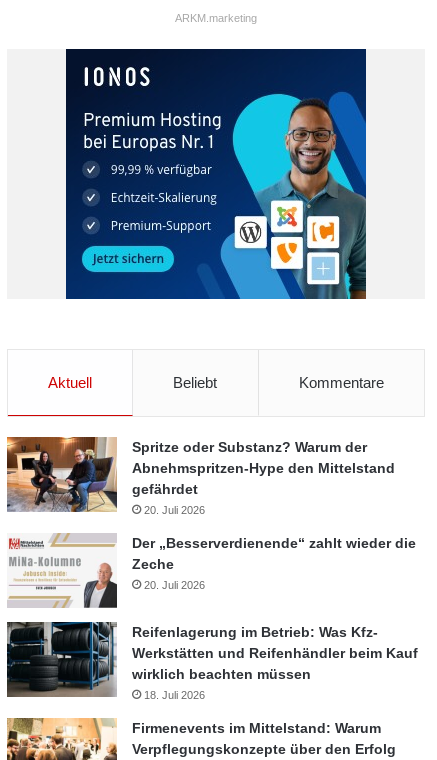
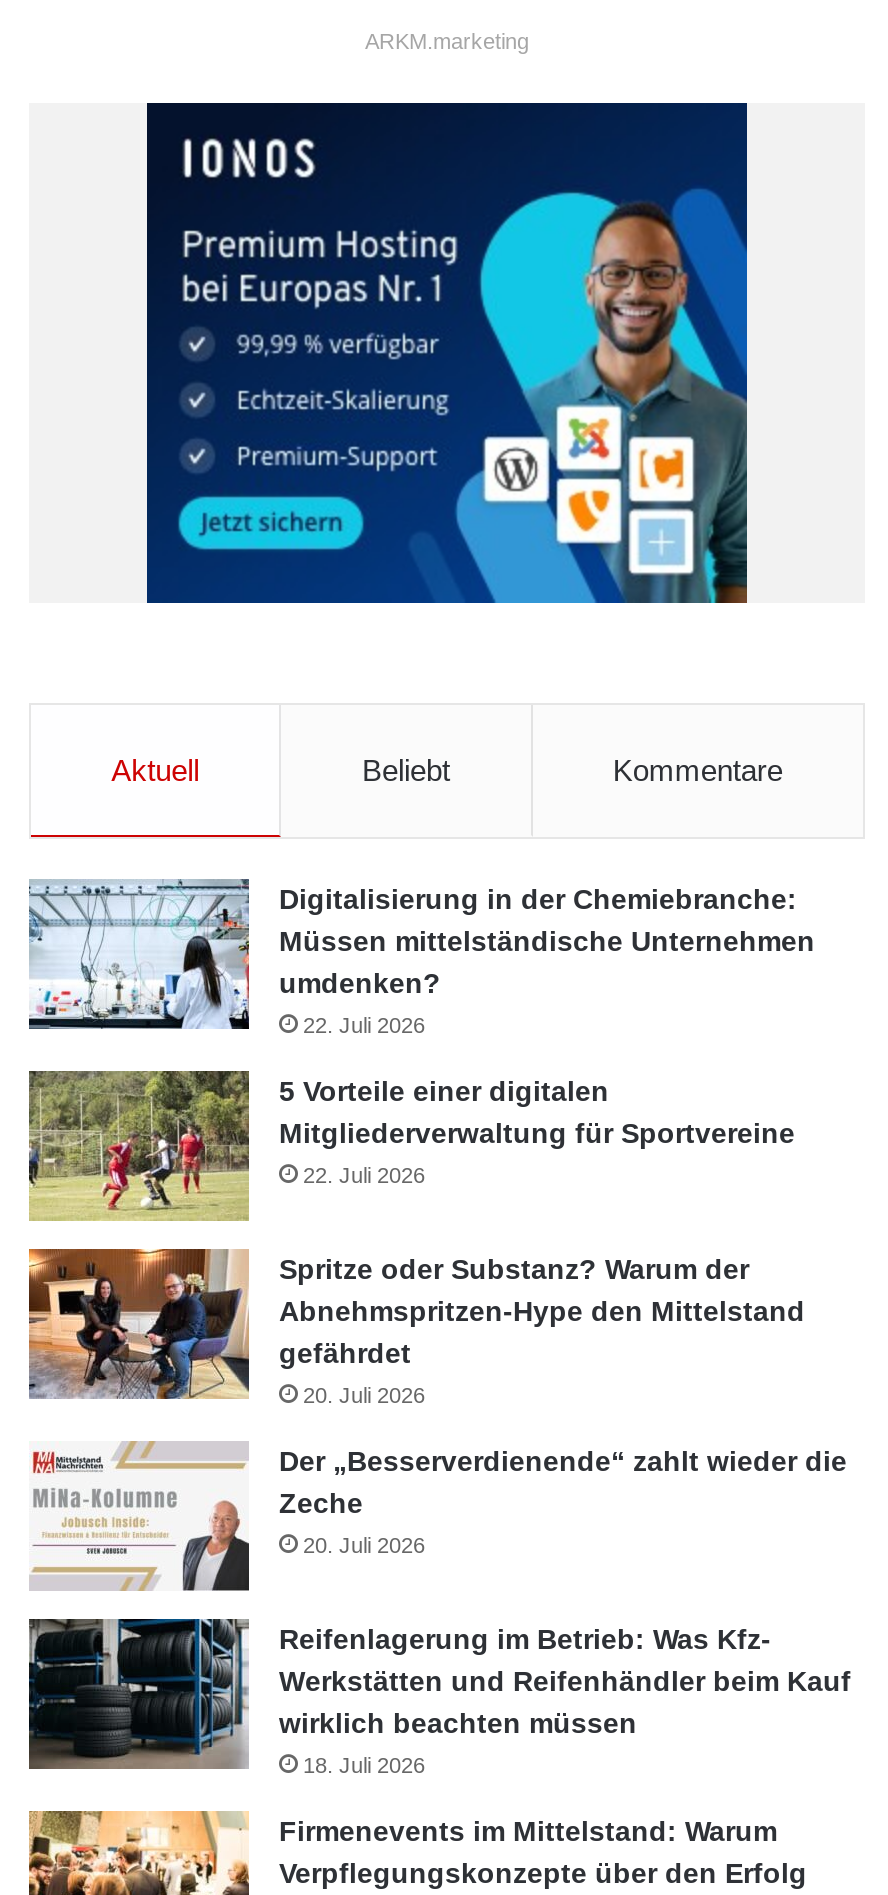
none -> [27,879,815,1188] [image] | Digitalisierung in der Chemiebranche: | Müssen mittelständische Unternehmen | umdenken? | 22. Juli 2026 | 5 Vorteile einer digitalen | Mitgliederverwaltung für Sportvereine | 22. Juli 2026
none -> [27,1069,251,1223] [image]

